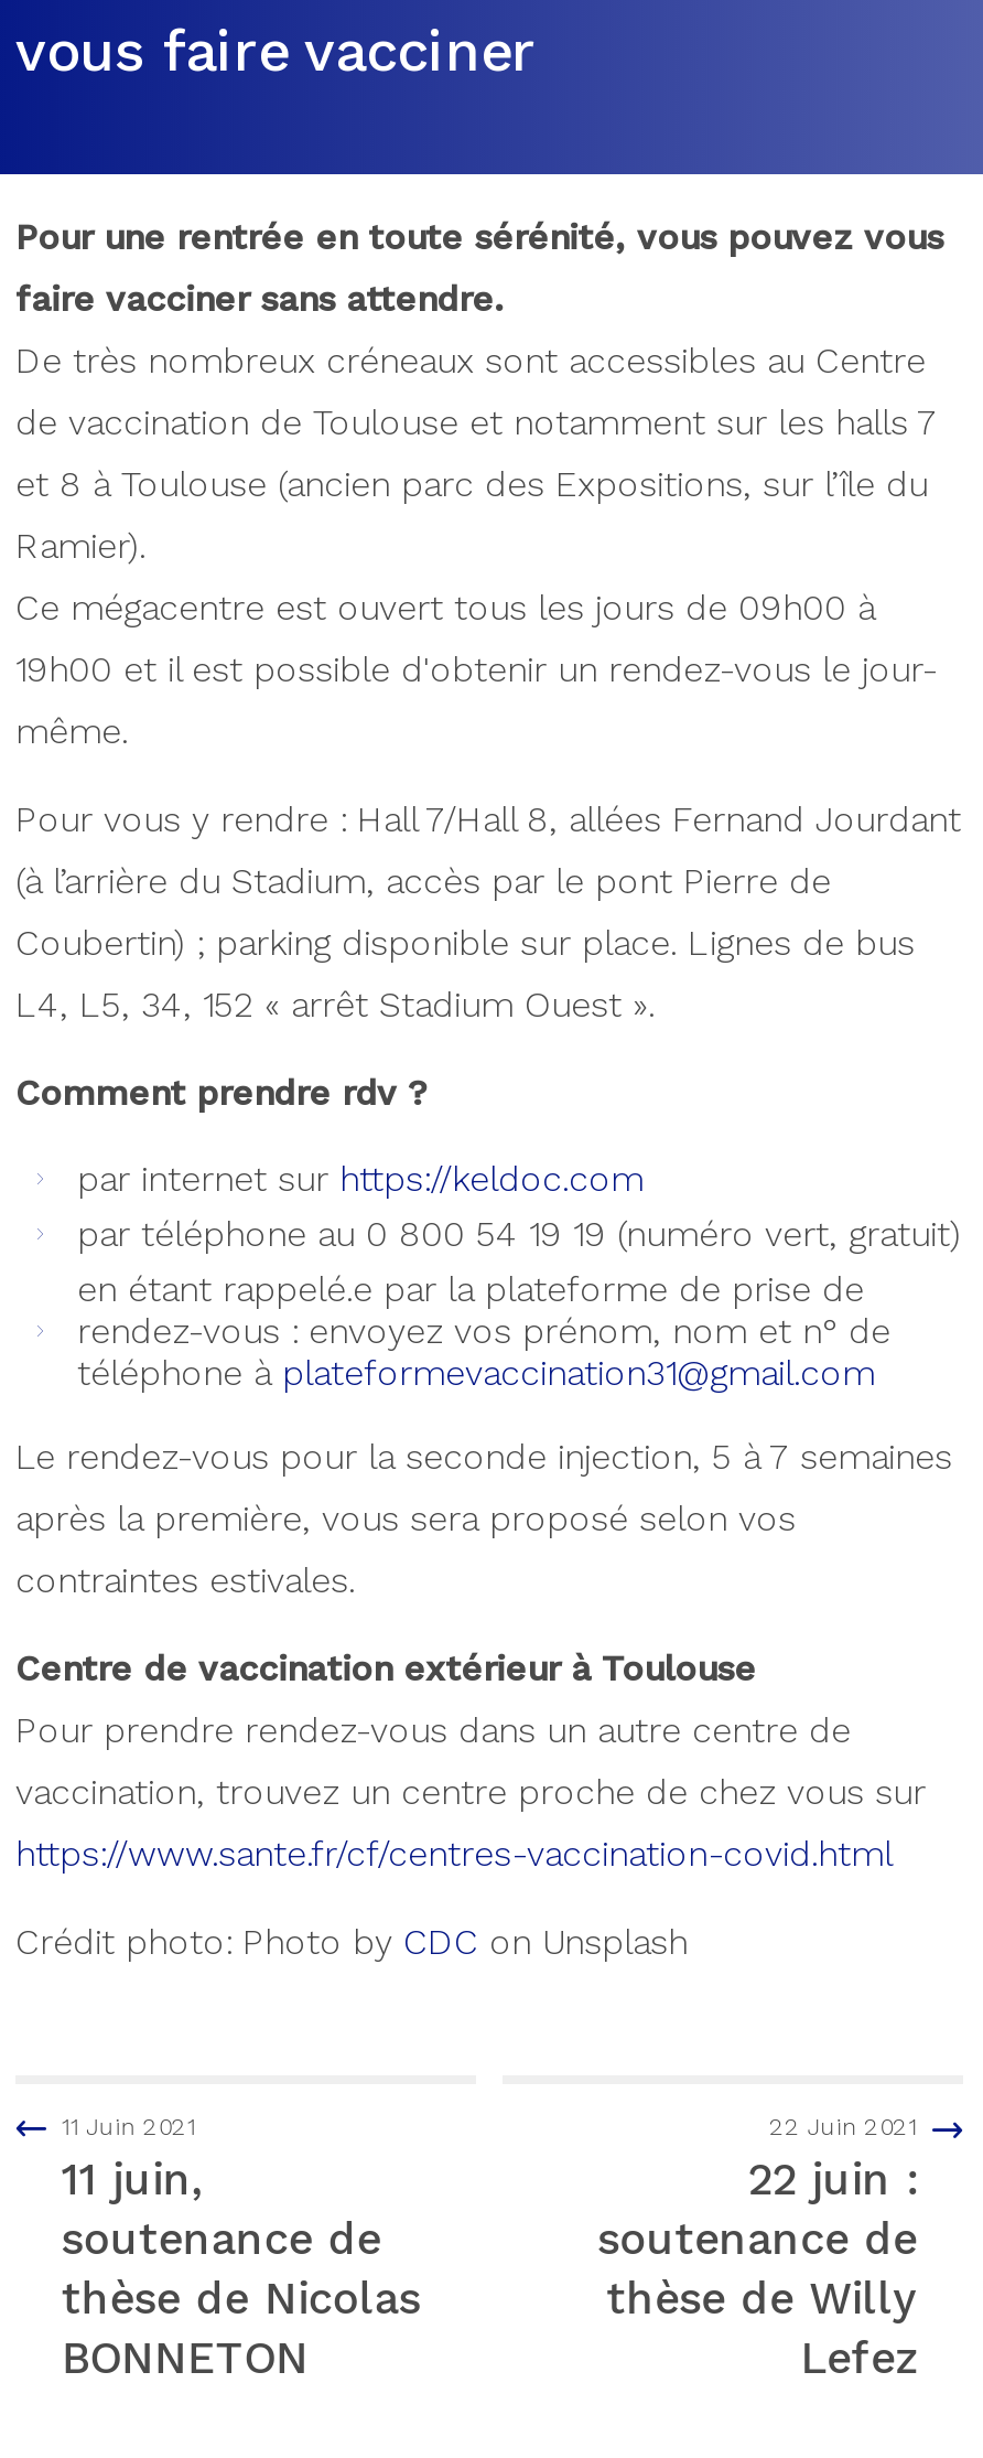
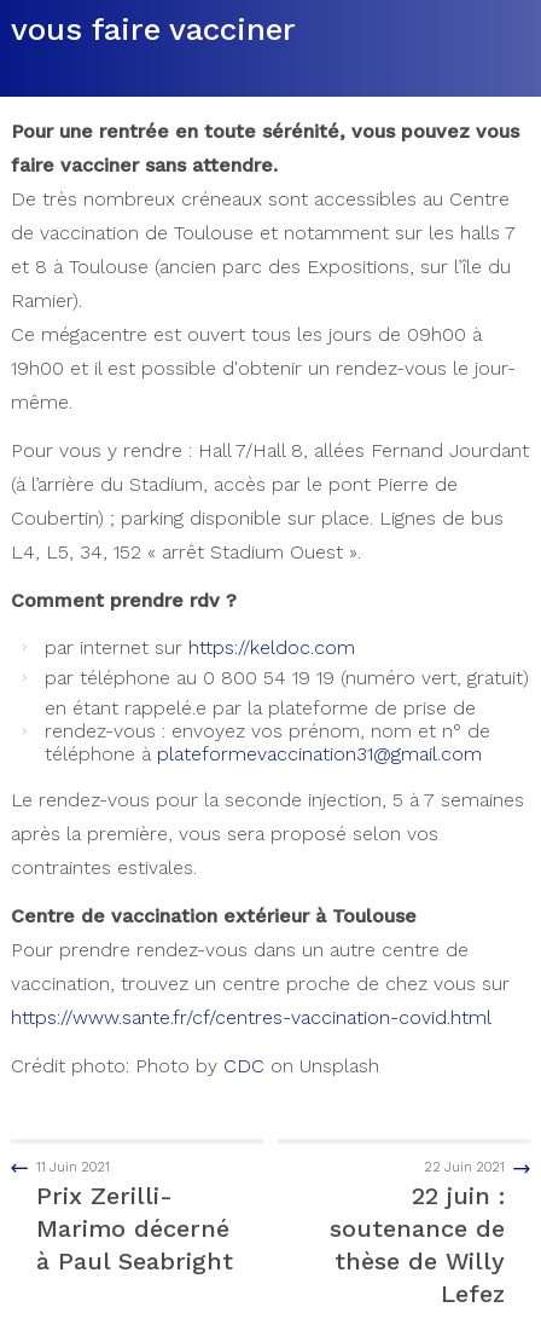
[61,2153,421,2384] 11 juin, | soutenance de | thèse de Nicolas | BONNETON -> [36,1181,233,1276] Prix Zerilli- | Marimo décerné | à Paul Seabright

